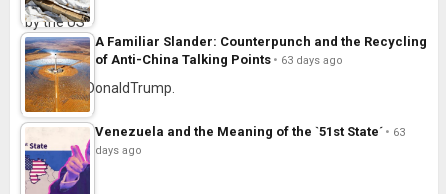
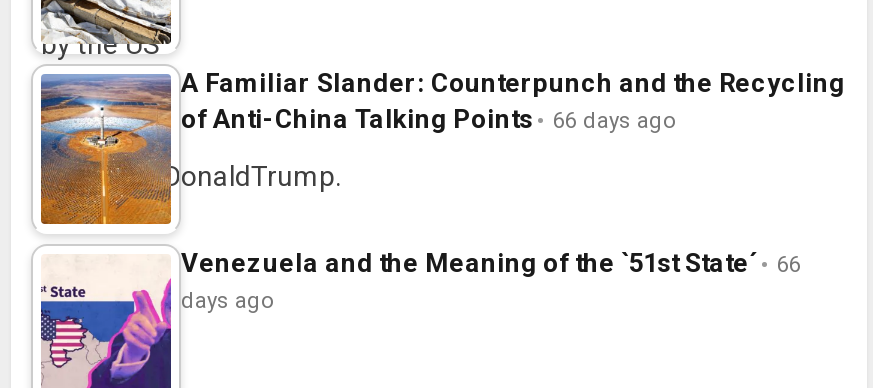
[95,52,343,67] of Anti-China Talking Points 63 days ago -> [181,105,677,135] of Anti-China Talking Points 66 days ago
[95,124,405,139] Venezuela and the Meaning of the `51st State´ 63 -> [181,249,801,279] Venezuela and the Meaning of the `51st State´ 66

